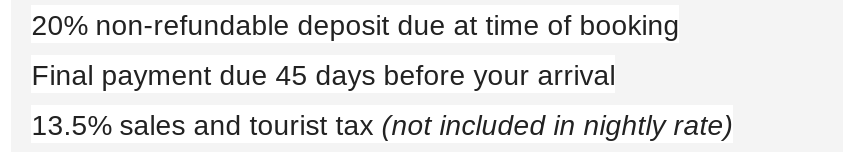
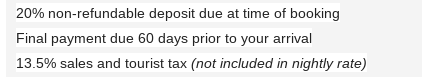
[31,59,615,91] Final payment due 45 days before your arrival -> [16,30,312,46] Final payment due 60 days prior to your arrival

